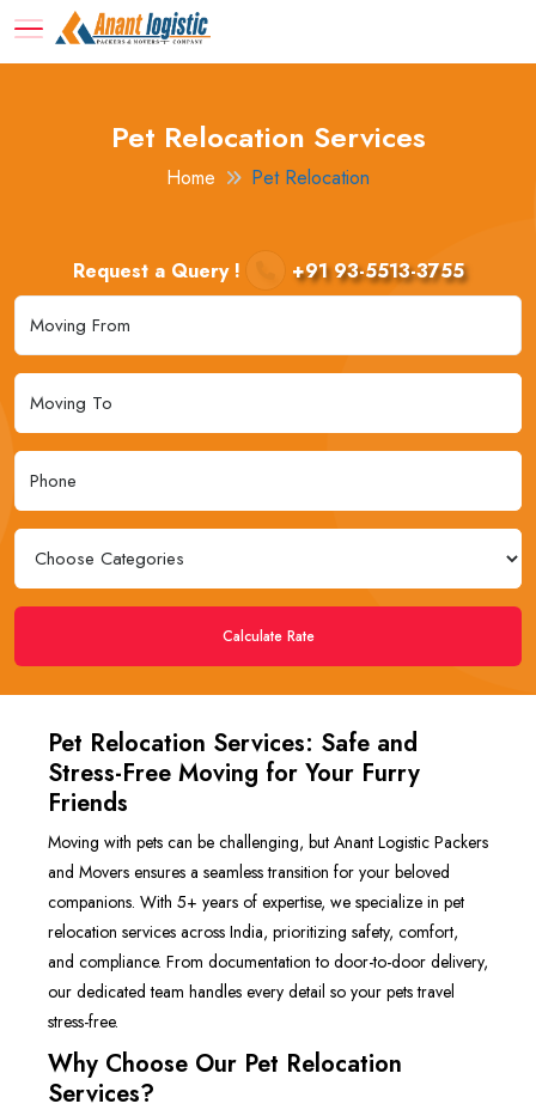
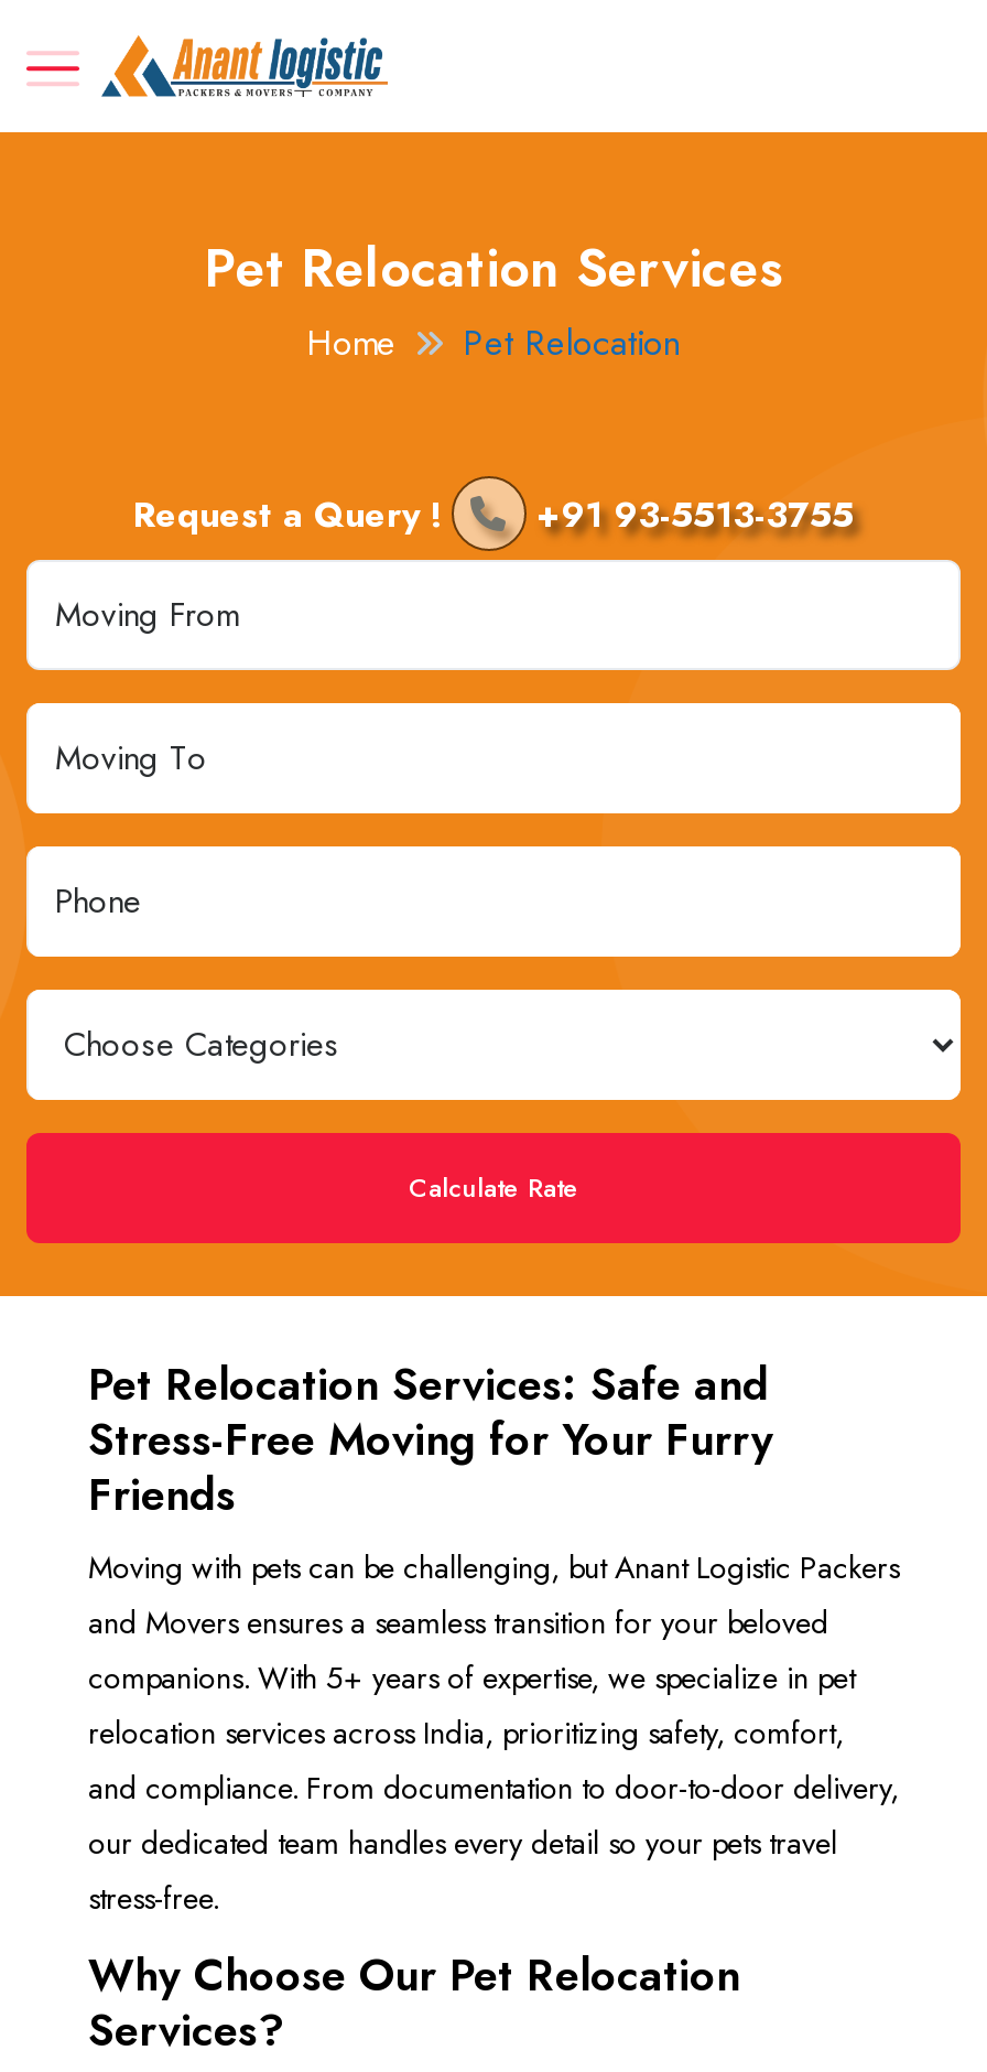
none -> [452,476,527,551] [image]

